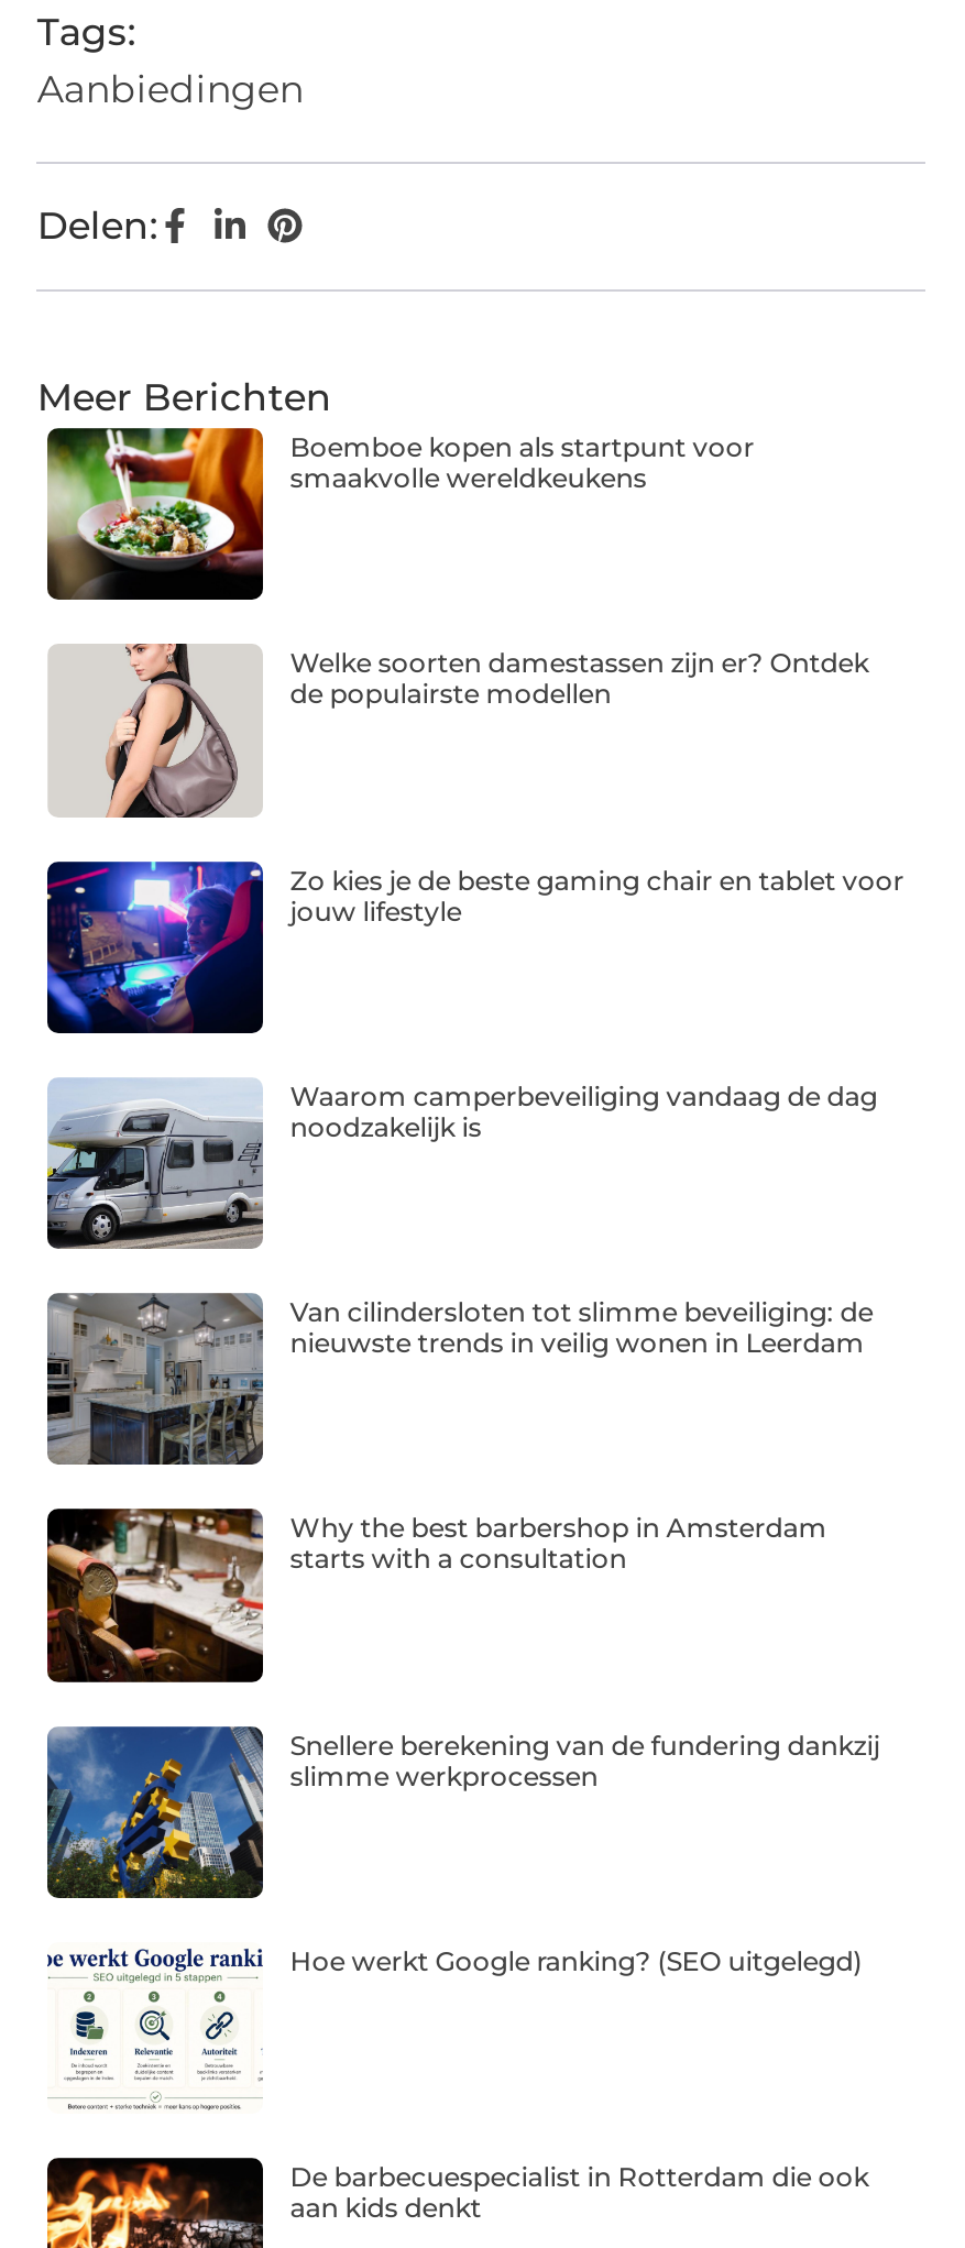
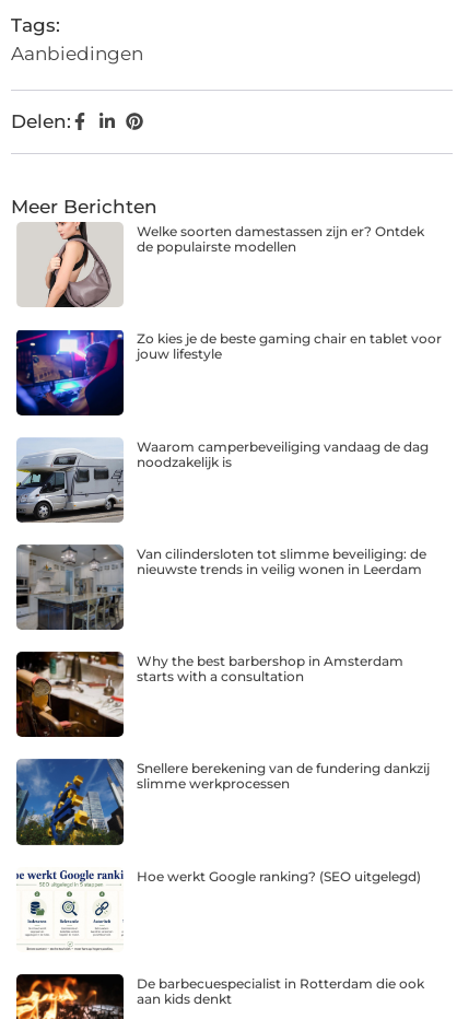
[45,426,754,602] [image] | Boemboe kopen als startpunt voor | smaakvolle wereldkeukens -> none

